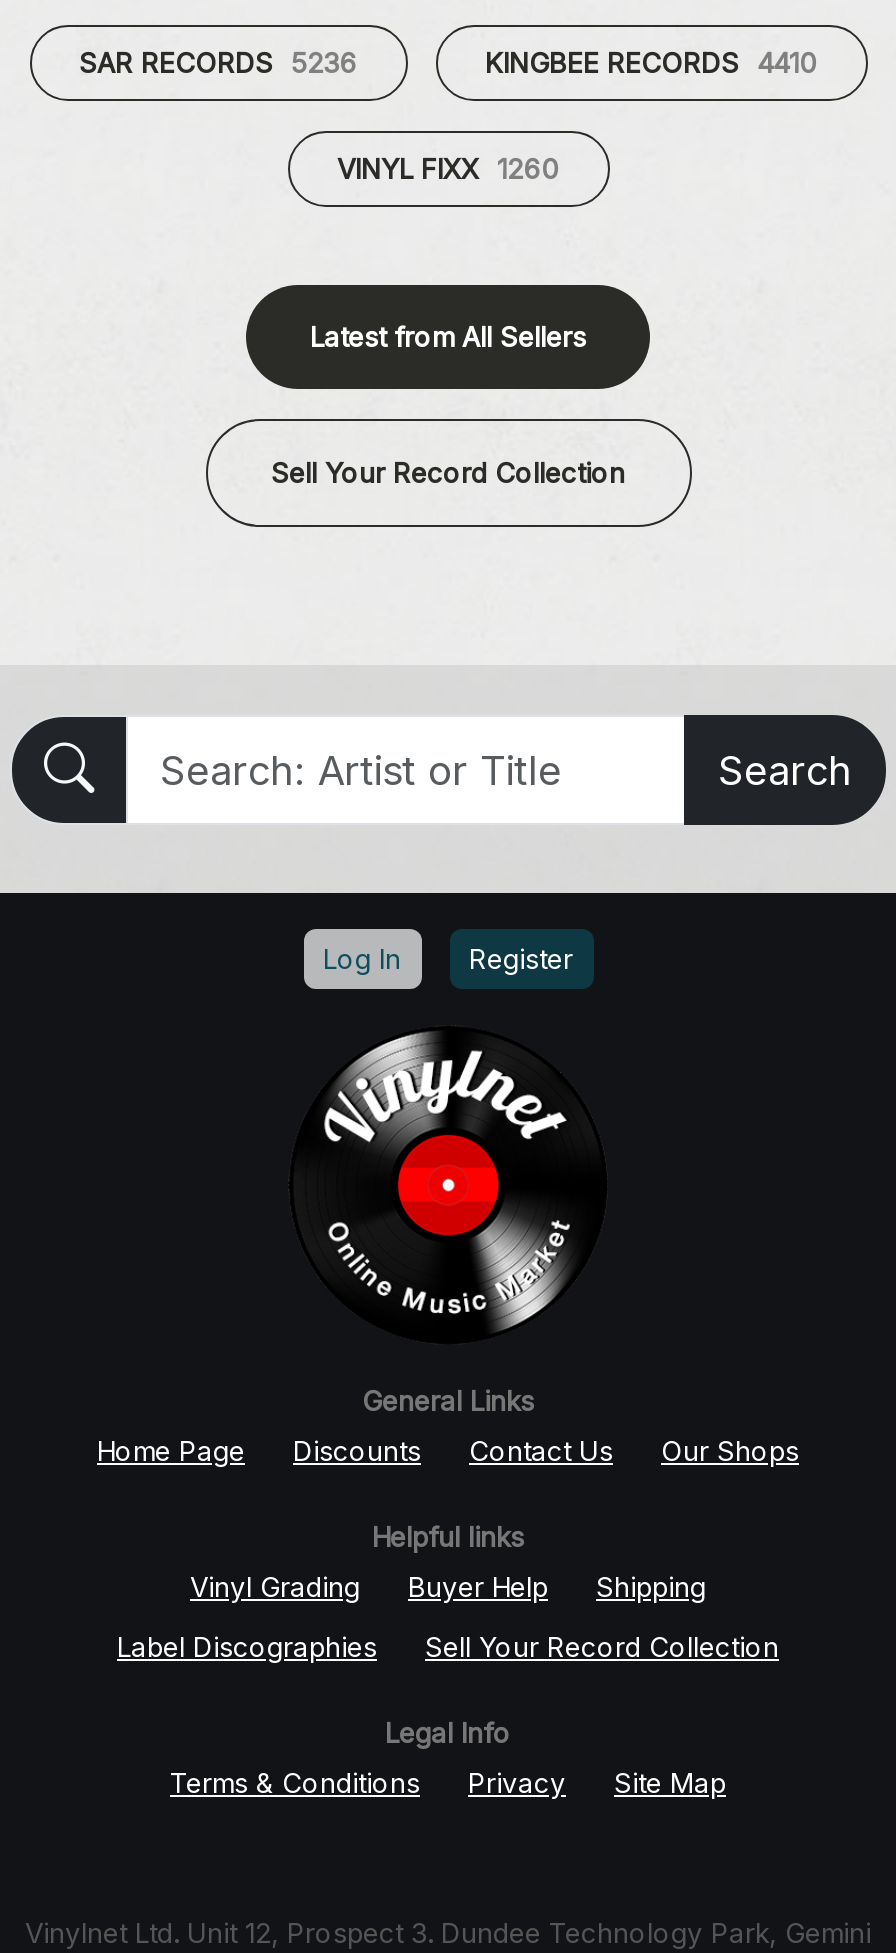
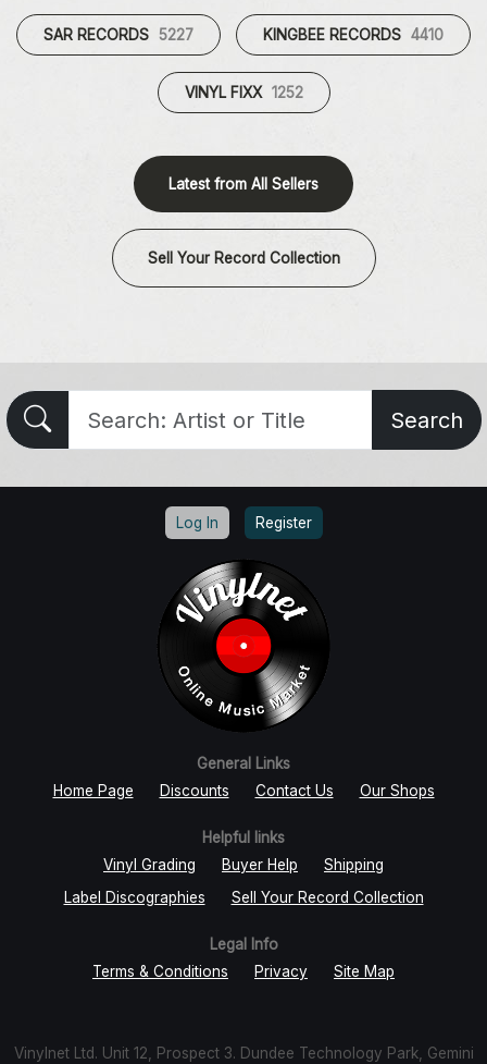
[79,47,357,79] SAR RECORDS 5236 -> [43,26,193,44] SAR RECORDS 5227
[337,153,559,185] VINYL FIXX 1260 -> [184,84,303,101] VINYL FIXX 1252

